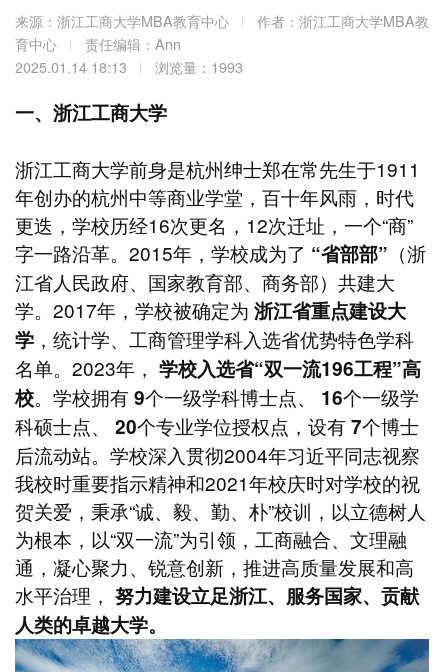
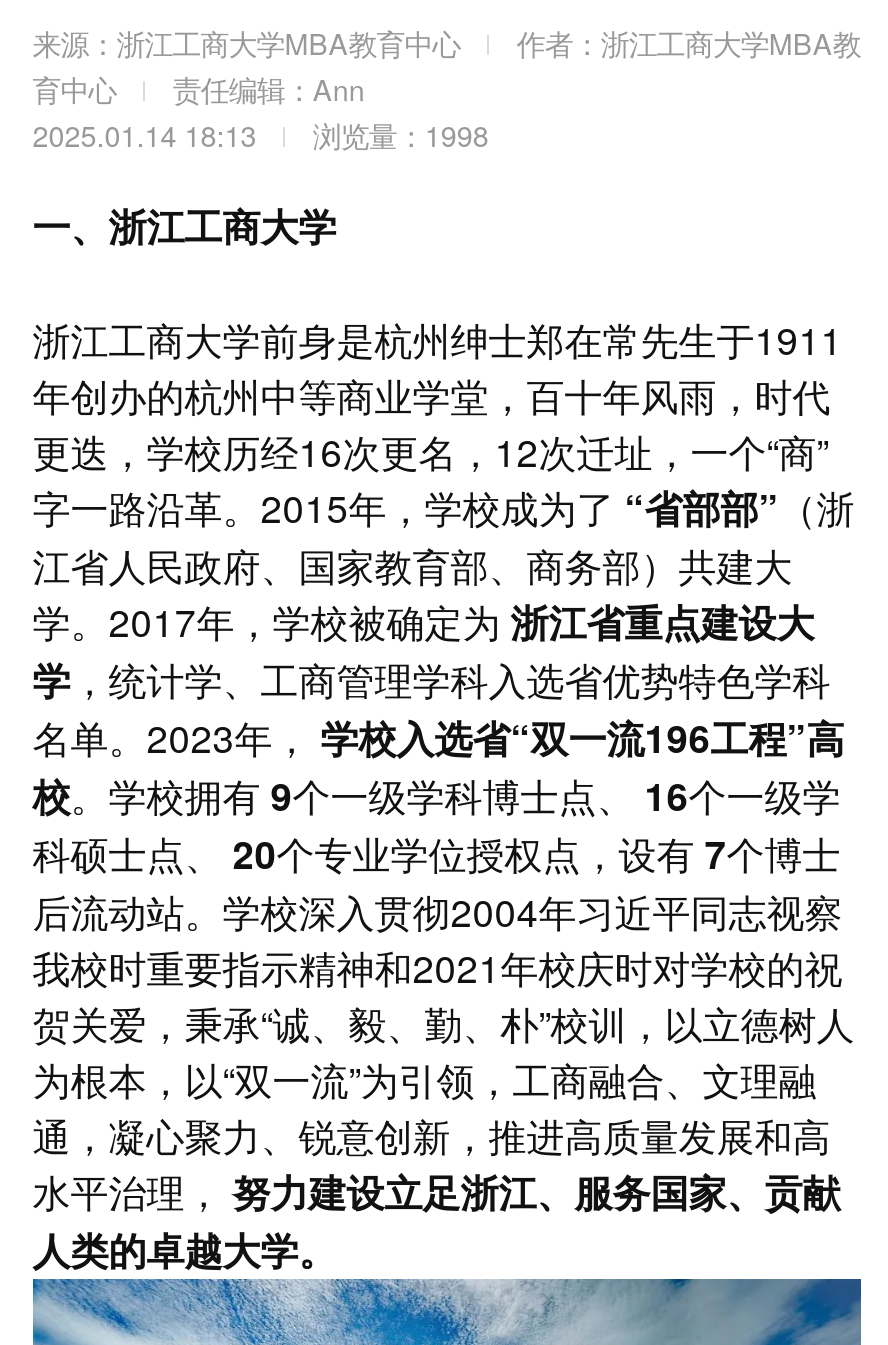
[15,57,243,77] 2025.01.14 18:13 浏览量：1993 -> [32,114,489,154] 2025.01.14 18:13 浏览量：1998

